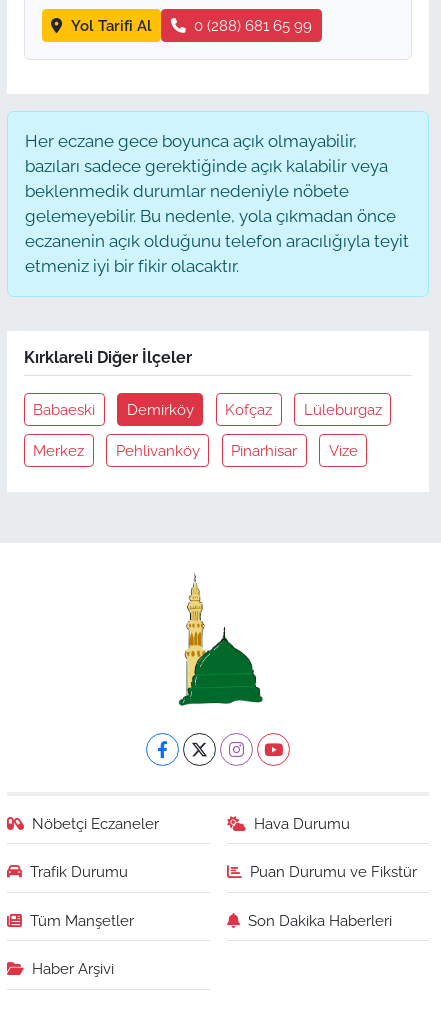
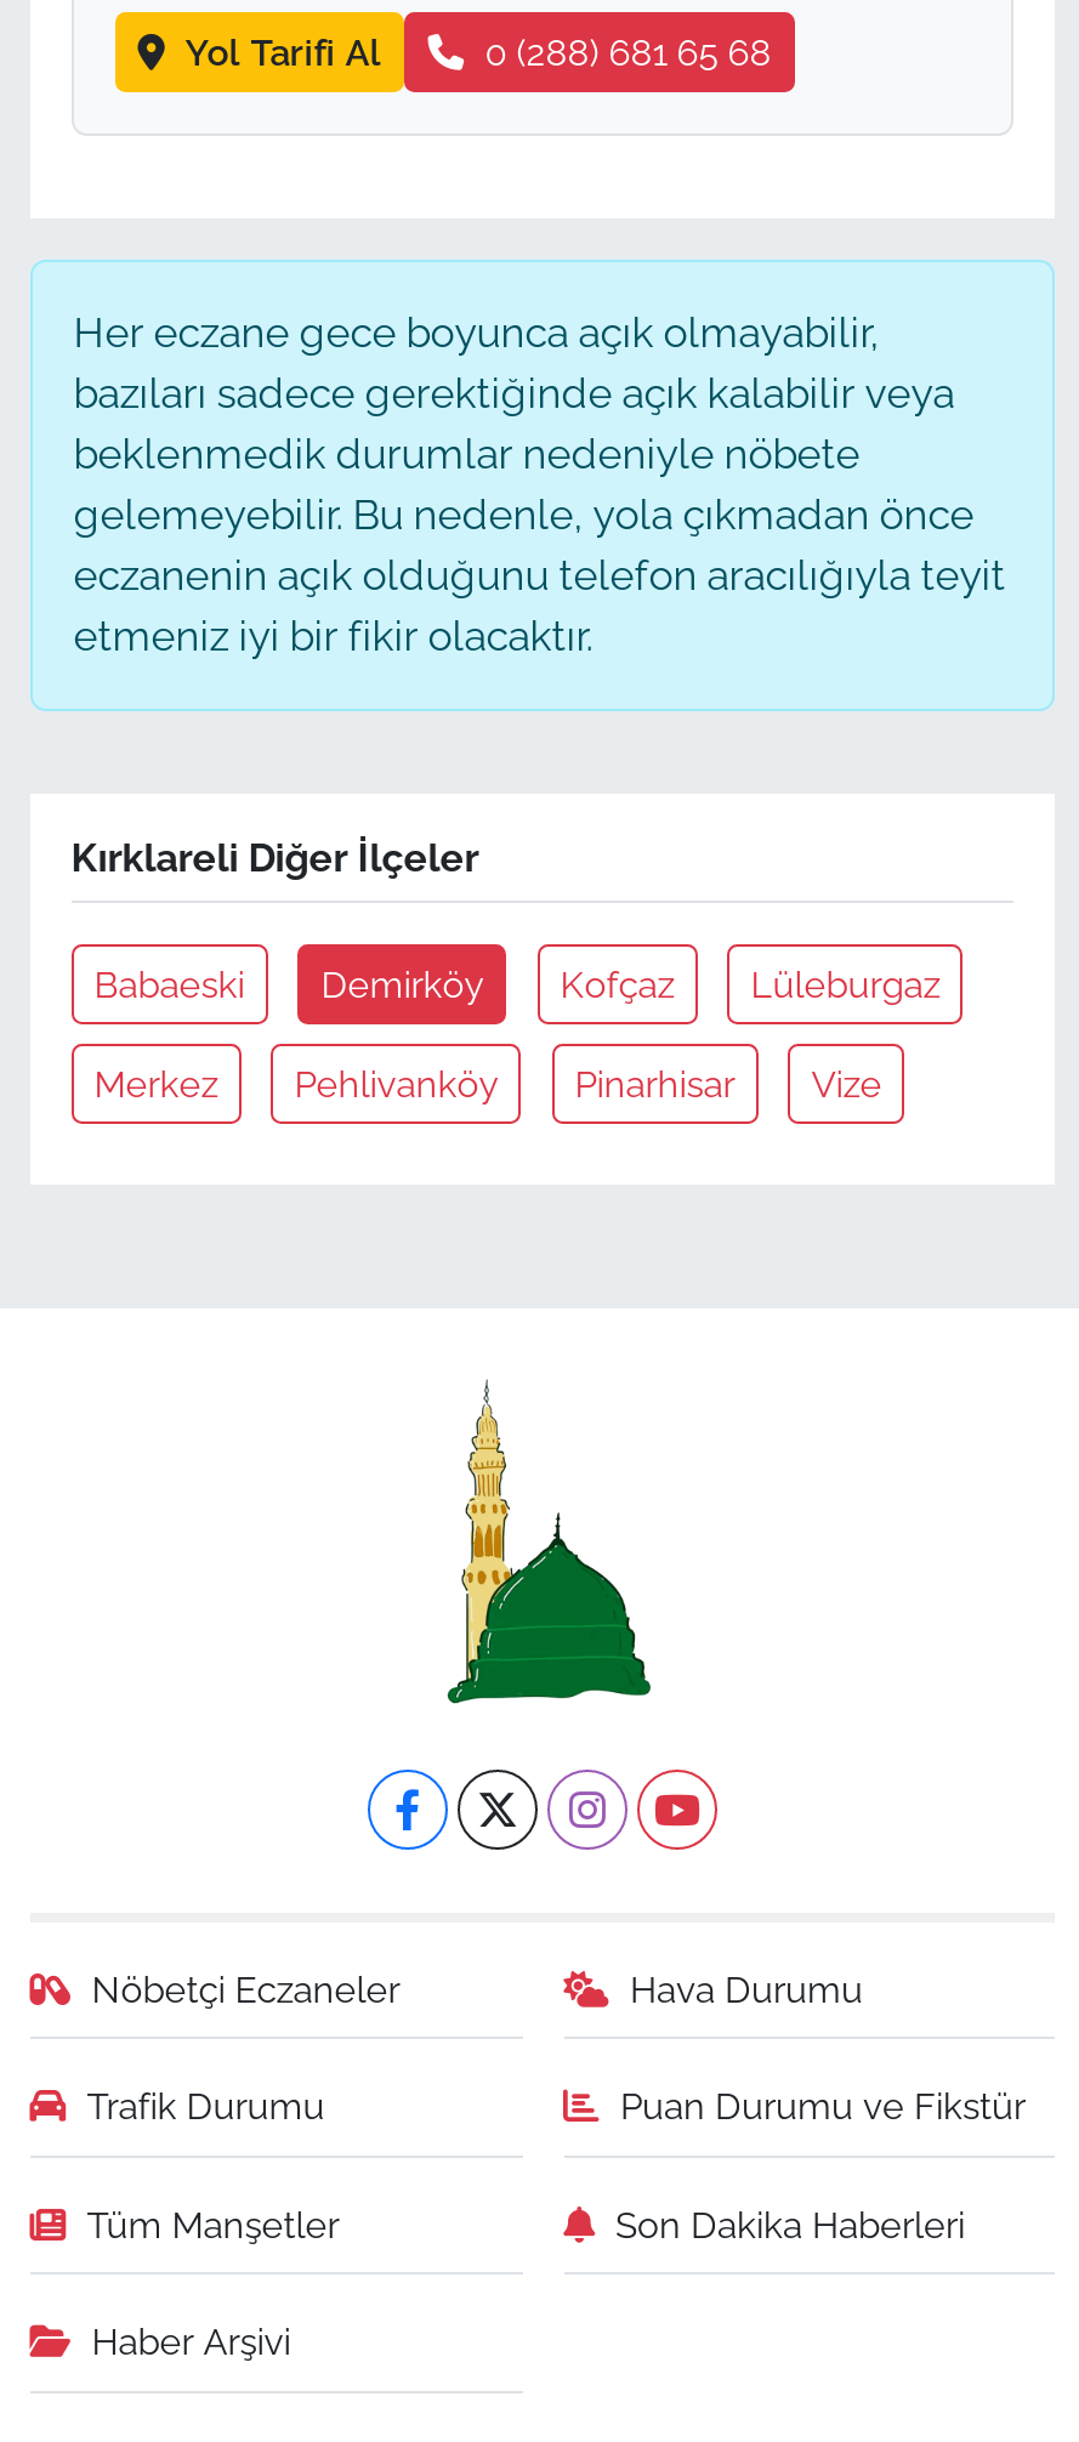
[194,17,312,34] 0 (288) 681 65 99 -> [485,31,771,72] 0 (288) 681 65 68

